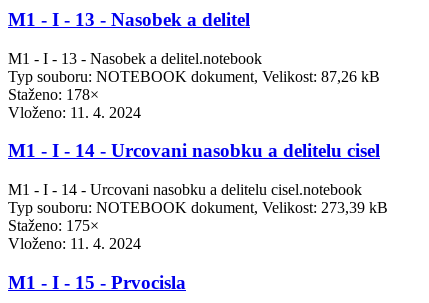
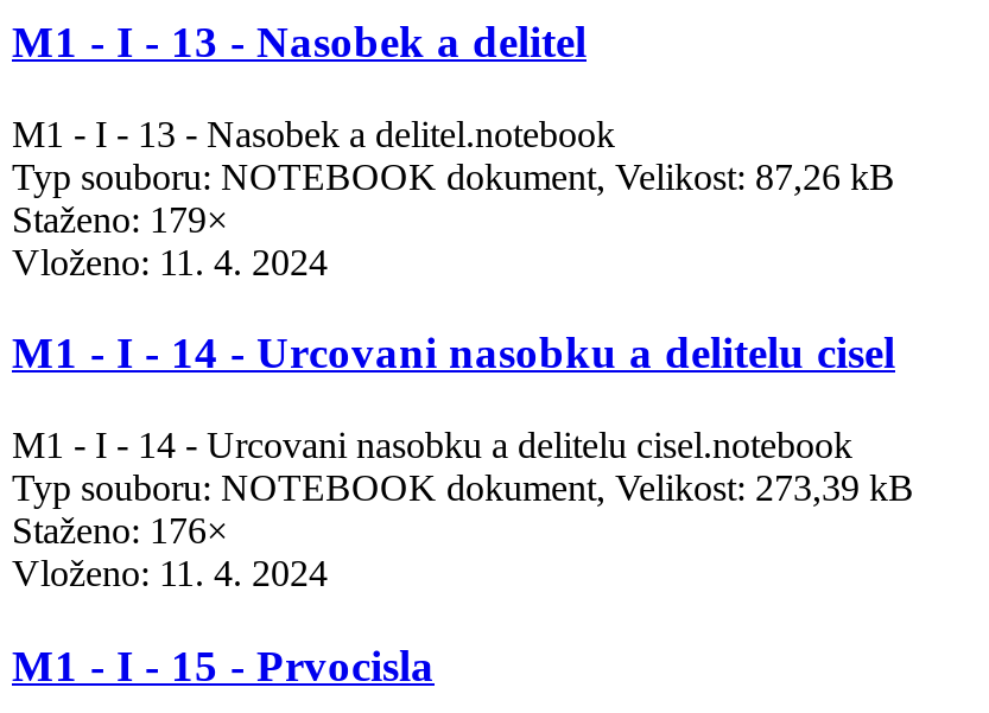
[8,86,99,103] Staženo: 178× -> [12,199,228,239] Staženo: 179×
[8,217,99,234] Staženo: 175× -> [12,510,228,551] Staženo: 176×

